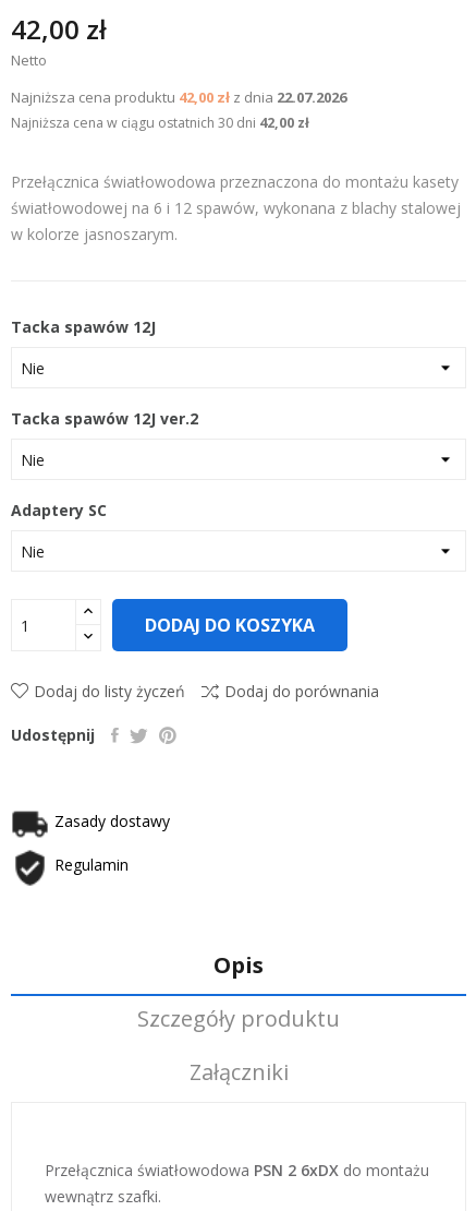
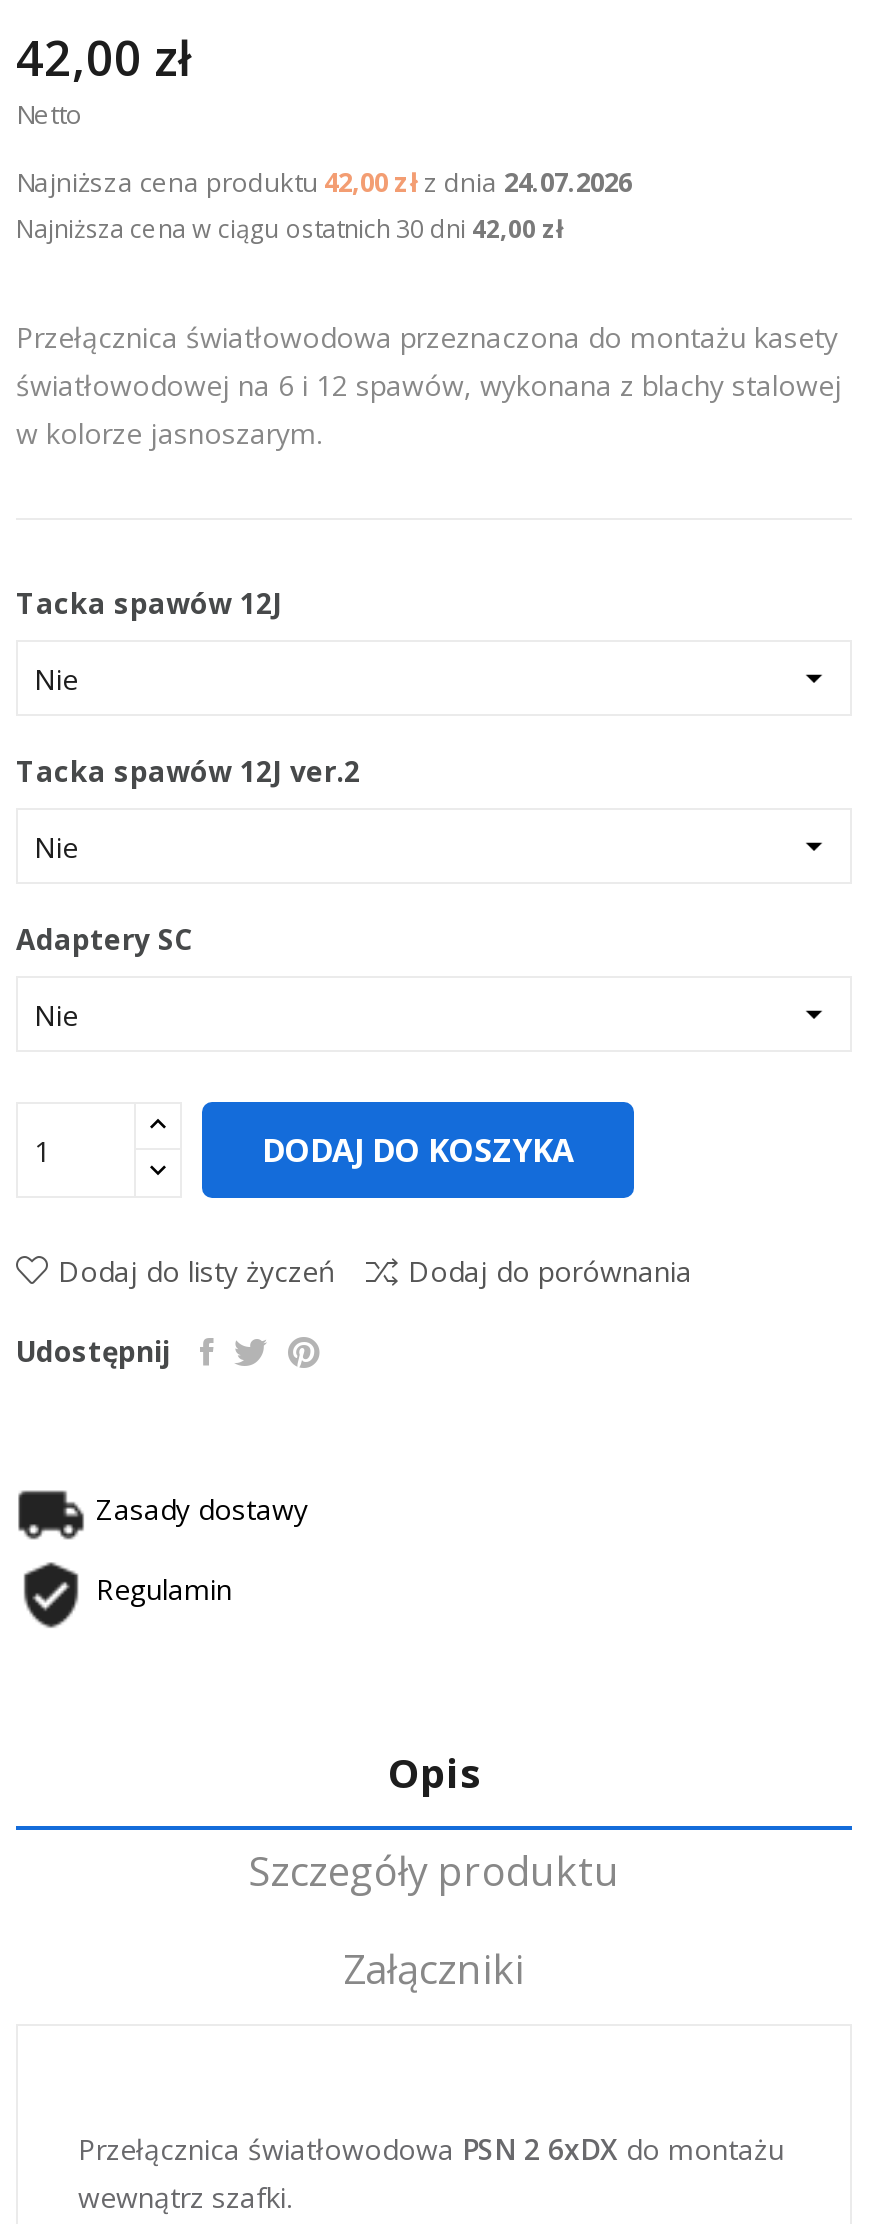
[11,87,346,107] Najniższa cena produktu 42,00 zł z dnia 22.07.2026 -> [16,164,632,200] Najniższa cena produktu 42,00 zł z dnia 24.07.2026

